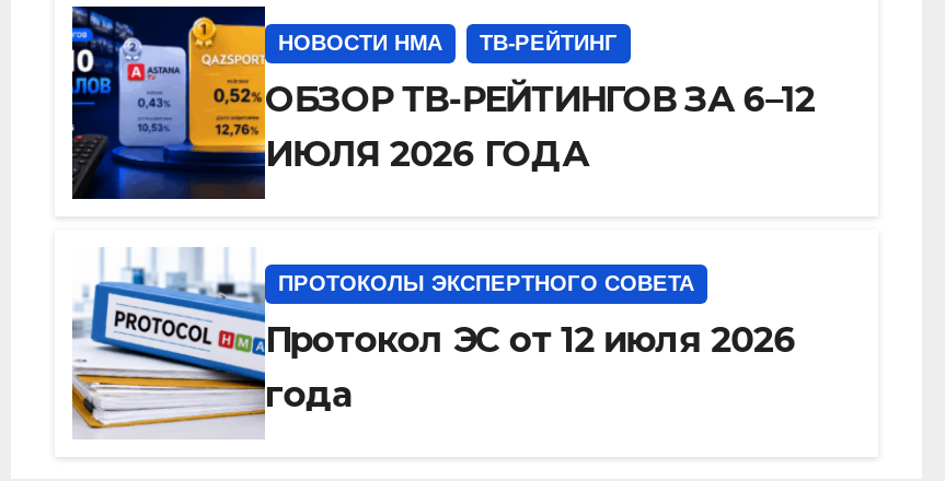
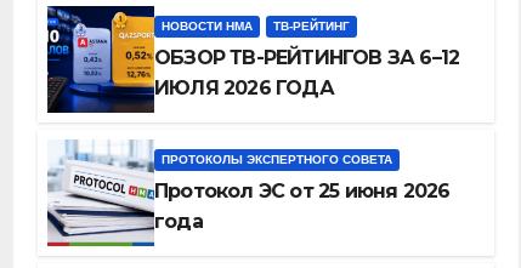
[70,247,796,439] [image] | Протокол ЭС от 12 июля 2026 -> [46,139,450,247] [image] | Протокол ЭС от 25 июня 2026

